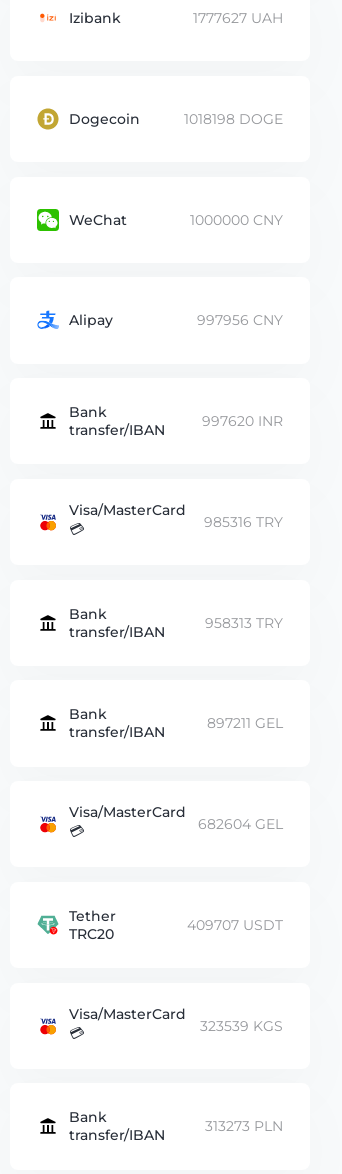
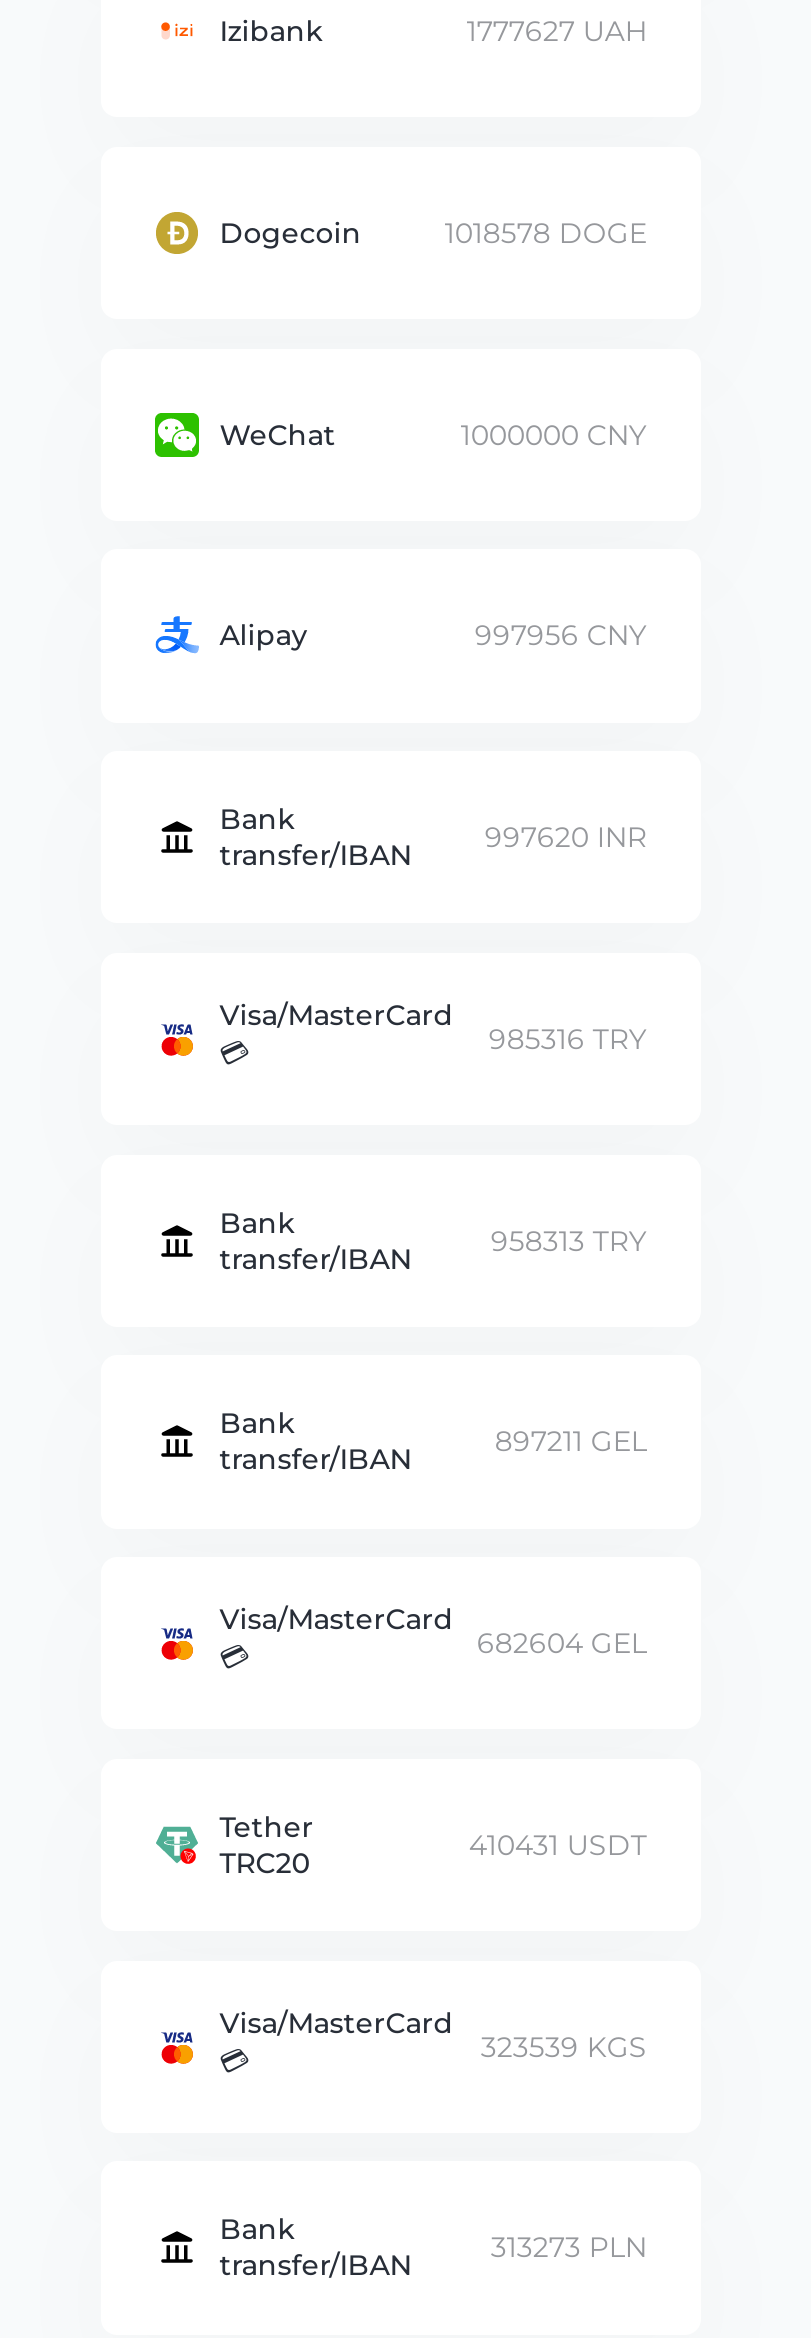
[184,110,283,128] 1018198 DOGE -> [445,215,647,251] 1018578 DOGE
[187,916,283,934] 409707 USDT -> [469,1827,647,1863] 410431 USDT

